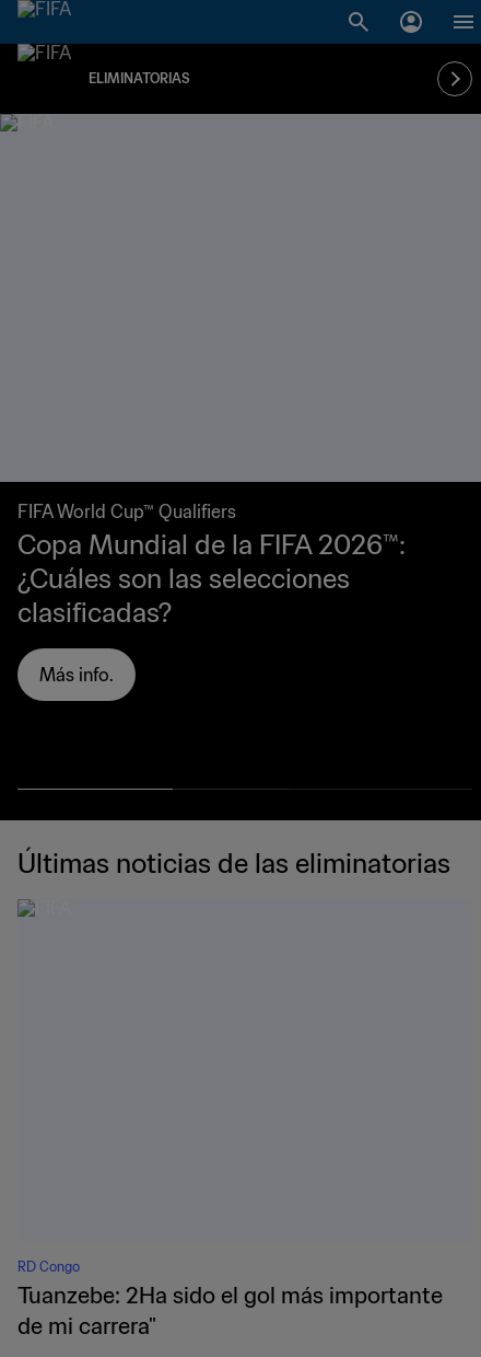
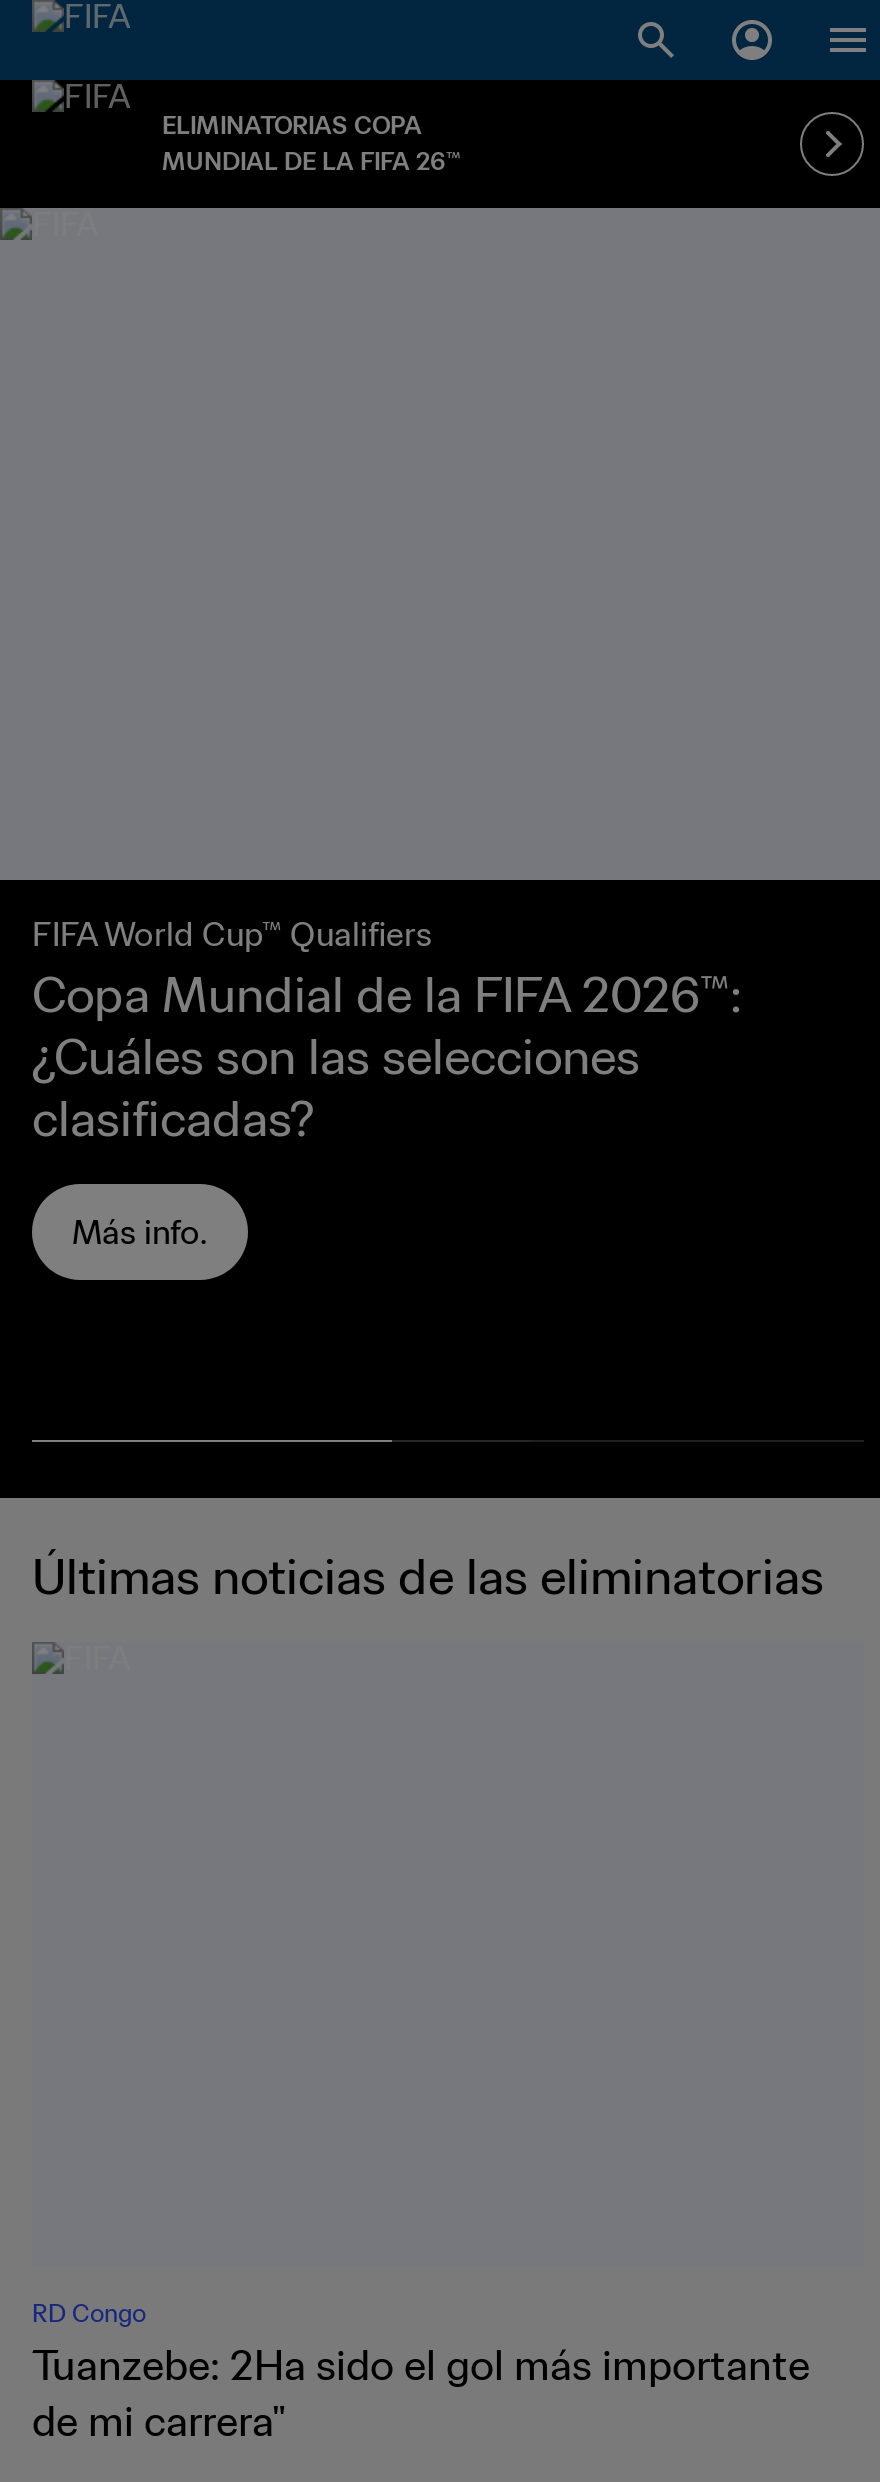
[89,70,190,87] ELIMINATORIAS -> [162,110,460,176] ELIMINATORIAS COPA | MUNDIAL DE LA FIFA 26™

